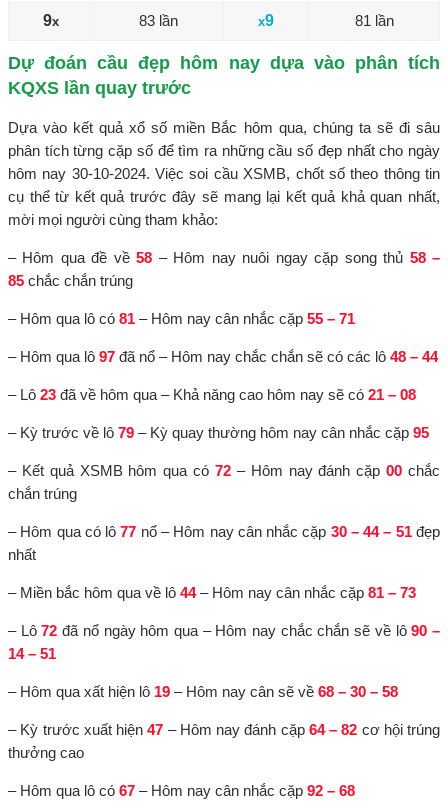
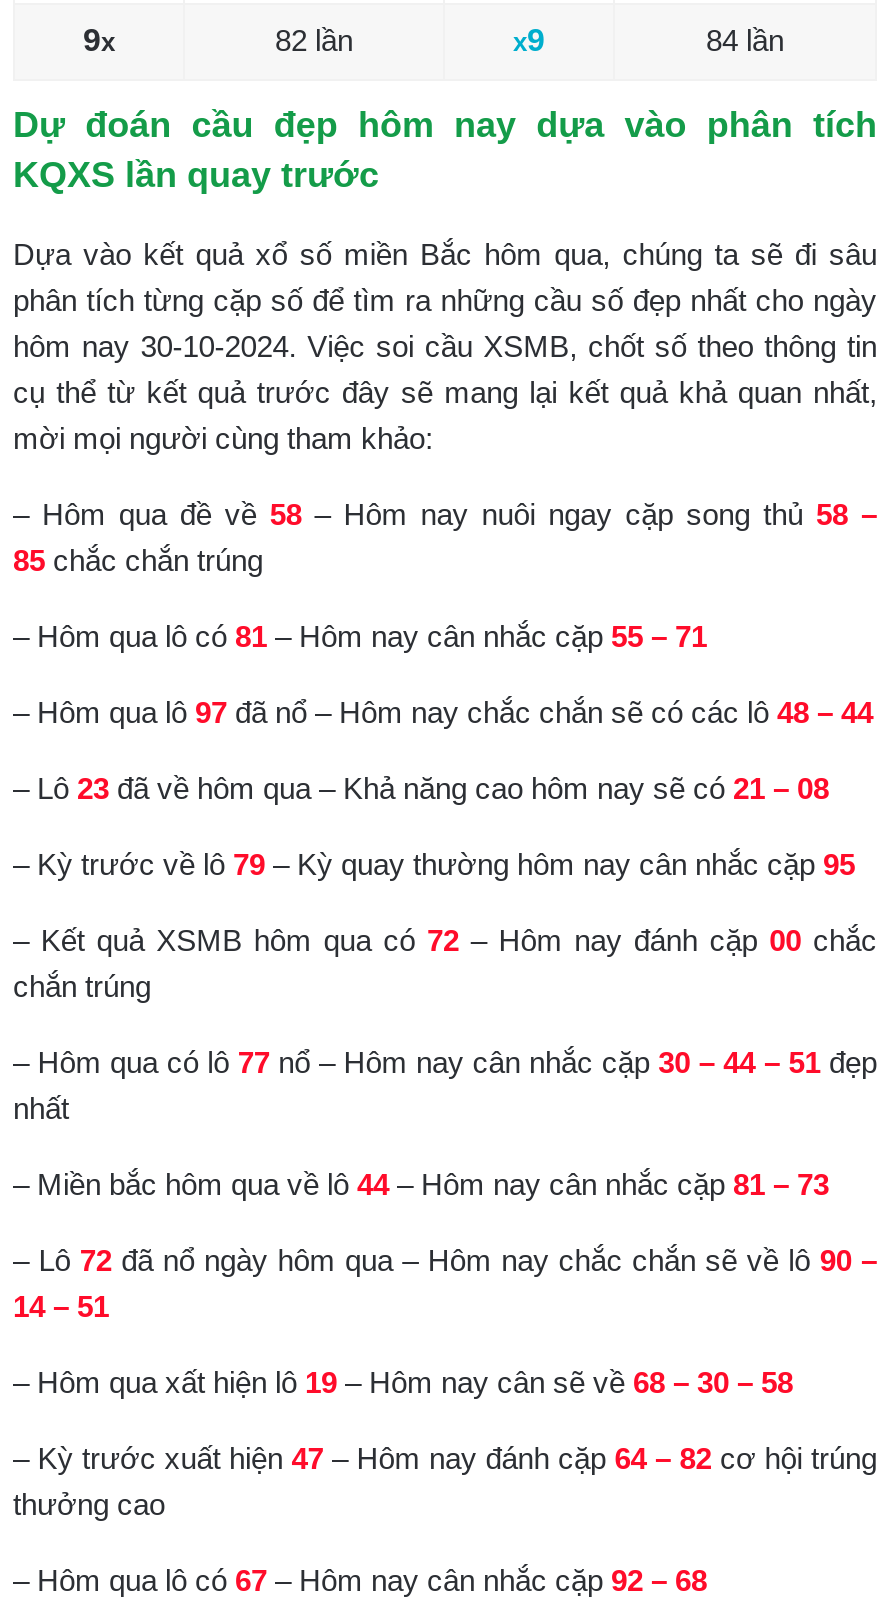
[139,12,178,29] 83 lần -> [275,22,353,56] 82 lần
[354,12,393,29] 81 lần -> [706,22,784,56] 84 lần

